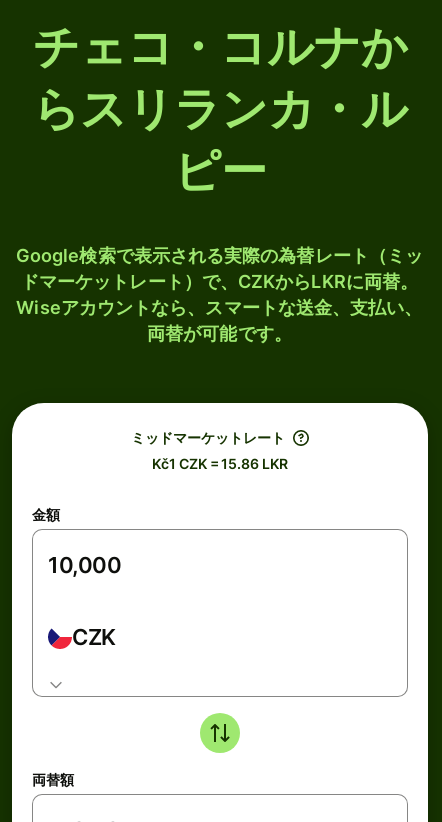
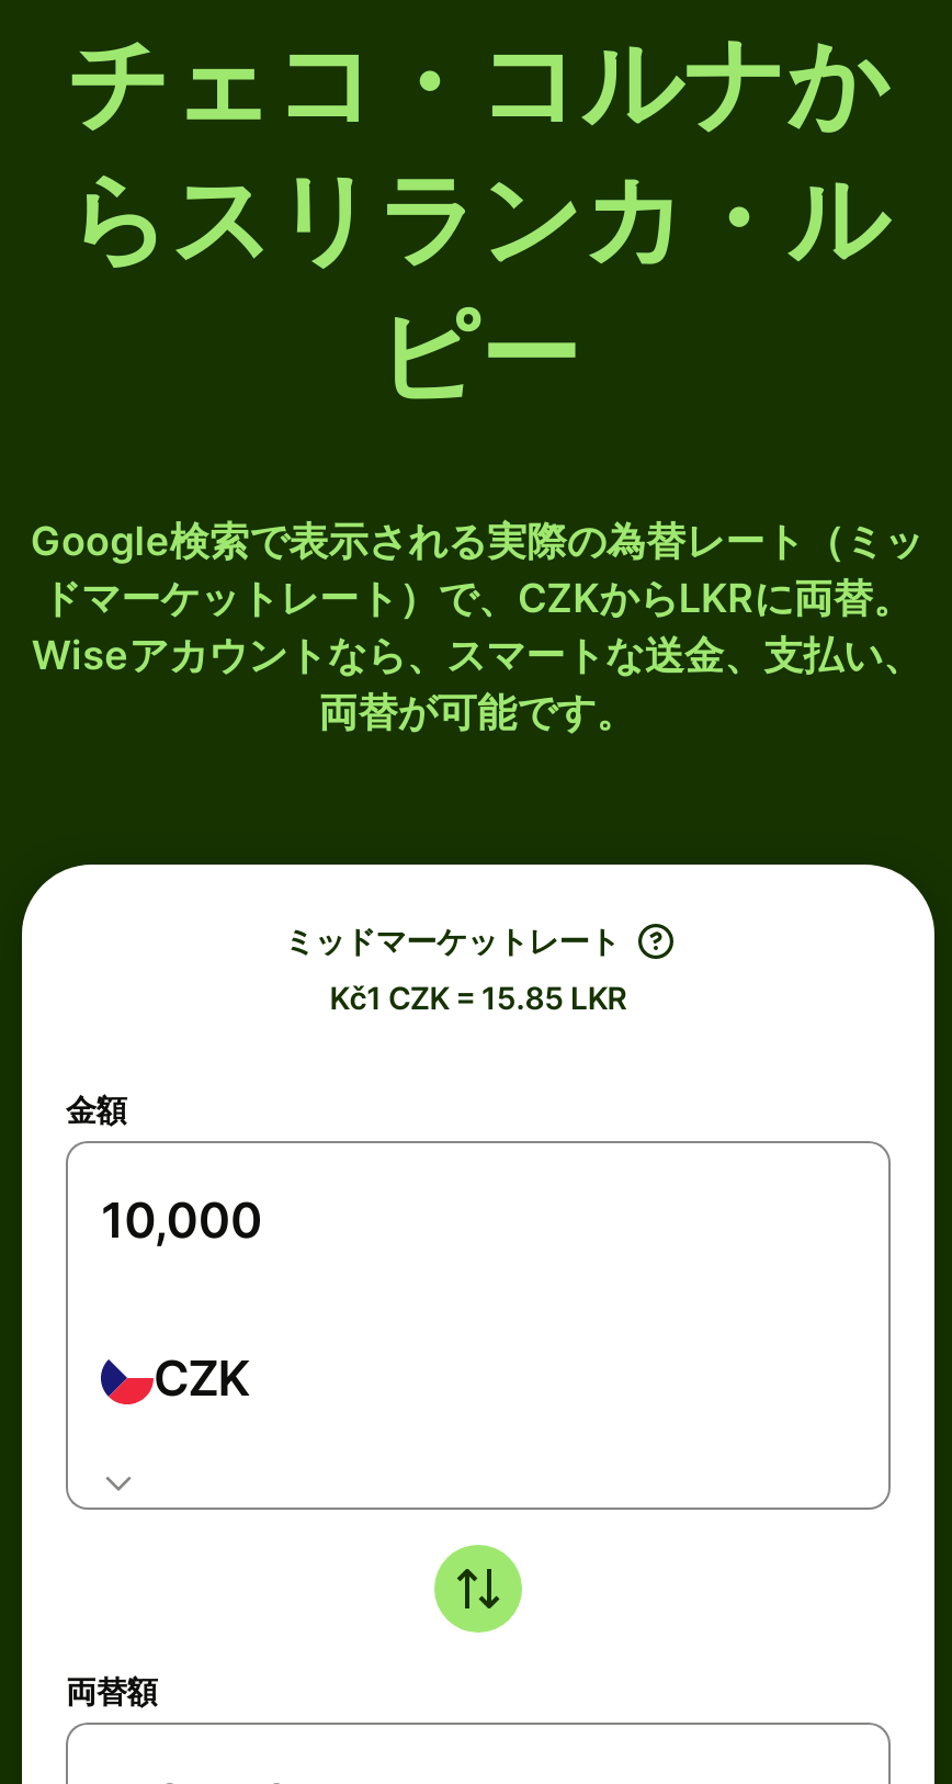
[152,455,288,472] Kč1 CZK = 15.86 LKR -> [330,979,627,1016] Kč1 CZK = 15.85 LKR

